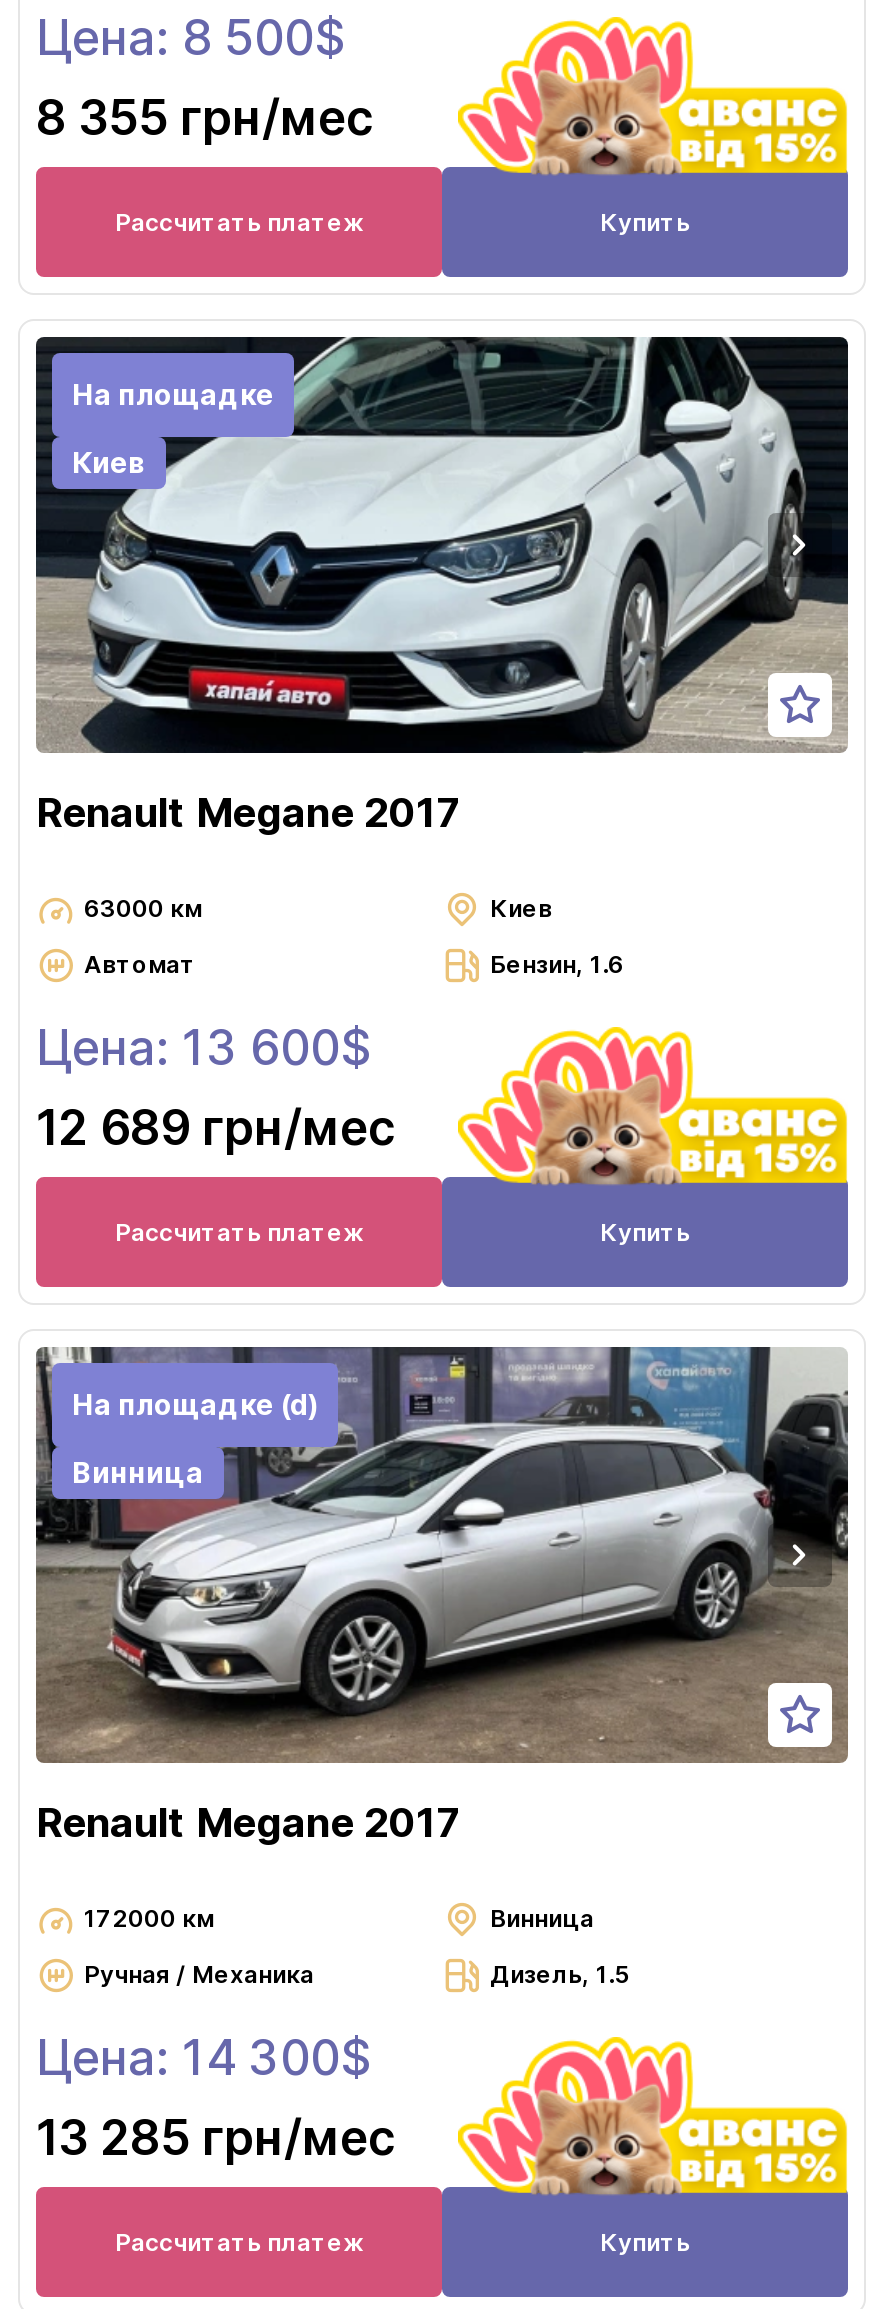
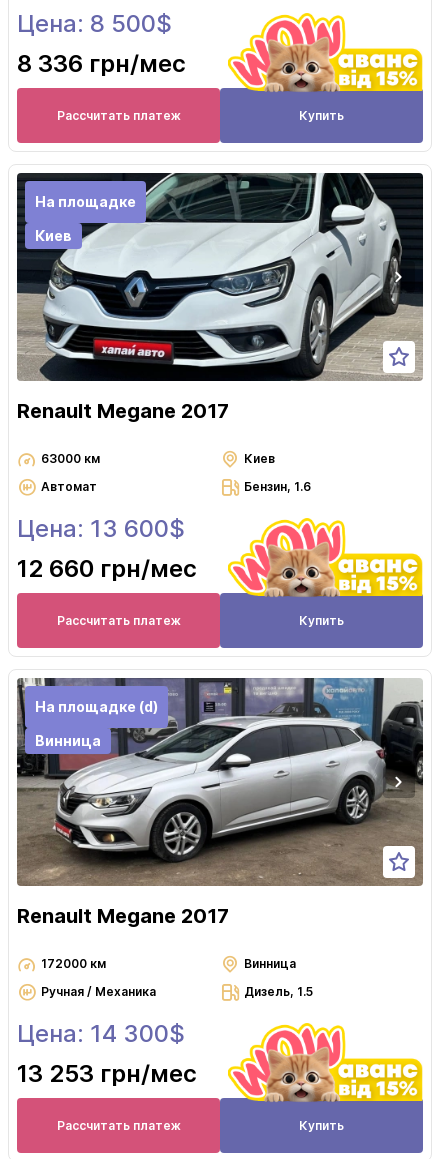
[36,89,374,147] 8 355 грн/мес -> [17,49,186,78] 8 336 грн/мес
[36,1099,396,1157] 12 689 грн/мес -> [17,554,197,583] 12 660 грн/мес
[36,2109,396,2167] 13 285 грн/мес -> [17,1059,197,1088] 13 253 грн/мес

